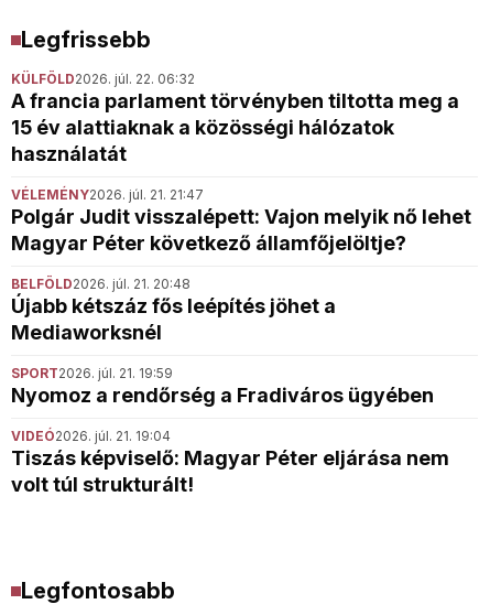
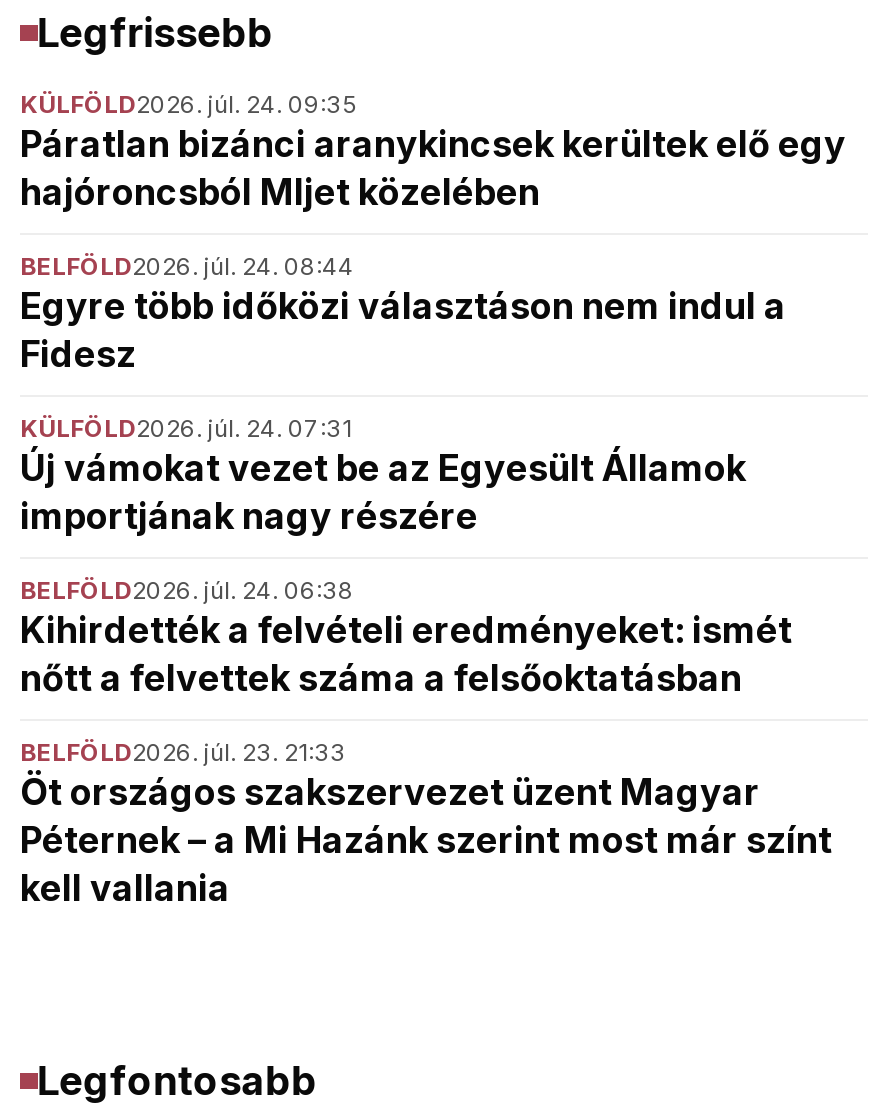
[11,71,459,166] KÜLFÖLD2026. júl. 22. 06:32 | A francia parlament törvényben tiltotta meg a | 15 év alattiaknak a közösségi hálózatok | használatát -> [20,89,846,213] KÜLFÖLD2026. júl. 24. 09:35 | Páratlan bizánci aranykincsek kerültek elő egy | hajóroncsból Mljet közelében
[11,186,471,255] VÉLEMÉNY2026. júl. 21. 21:47 | Polgár Judit visszalépett: Vajon melyik nő lehet | Magyar Péter következő államfőjelöltje? -> [20,251,786,375] BELFÖLD2026. júl. 24. 08:44 | Egyre több időközi választáson nem indul a | Fidesz
[11,276,336,344] BELFÖLD2026. júl. 21. 20:48 | Újabb kétszáz fős leépítés jöhet a | Mediaworksnél -> [20,413,746,537] KÜLFÖLD2026. júl. 24. 07:31 | Új vámokat vezet be az Egyesült Államok | importjának nagy részére
[11,365,434,407] SPORT2026. júl. 21. 19:59 | Nyomoz a rendőrség a Fradiváros ügyében -> [20,575,792,699] BELFÖLD2026. júl. 24. 06:38 | Kihirdették a felvételi eredményeket: ismét | nőtt a felvettek száma a felsőoktatásban
[11,428,449,496] VIDEÓ2026. júl. 21. 19:04 | Tiszás képviselő: Magyar Péter eljárása nem | volt túl strukturált! -> [20,737,832,909] BELFÖLD2026. júl. 23. 21:33 | Öt országos szakszervezet üzent Magyar | Péternek – a Mi Hazánk szerint most már színt | kell vallania

